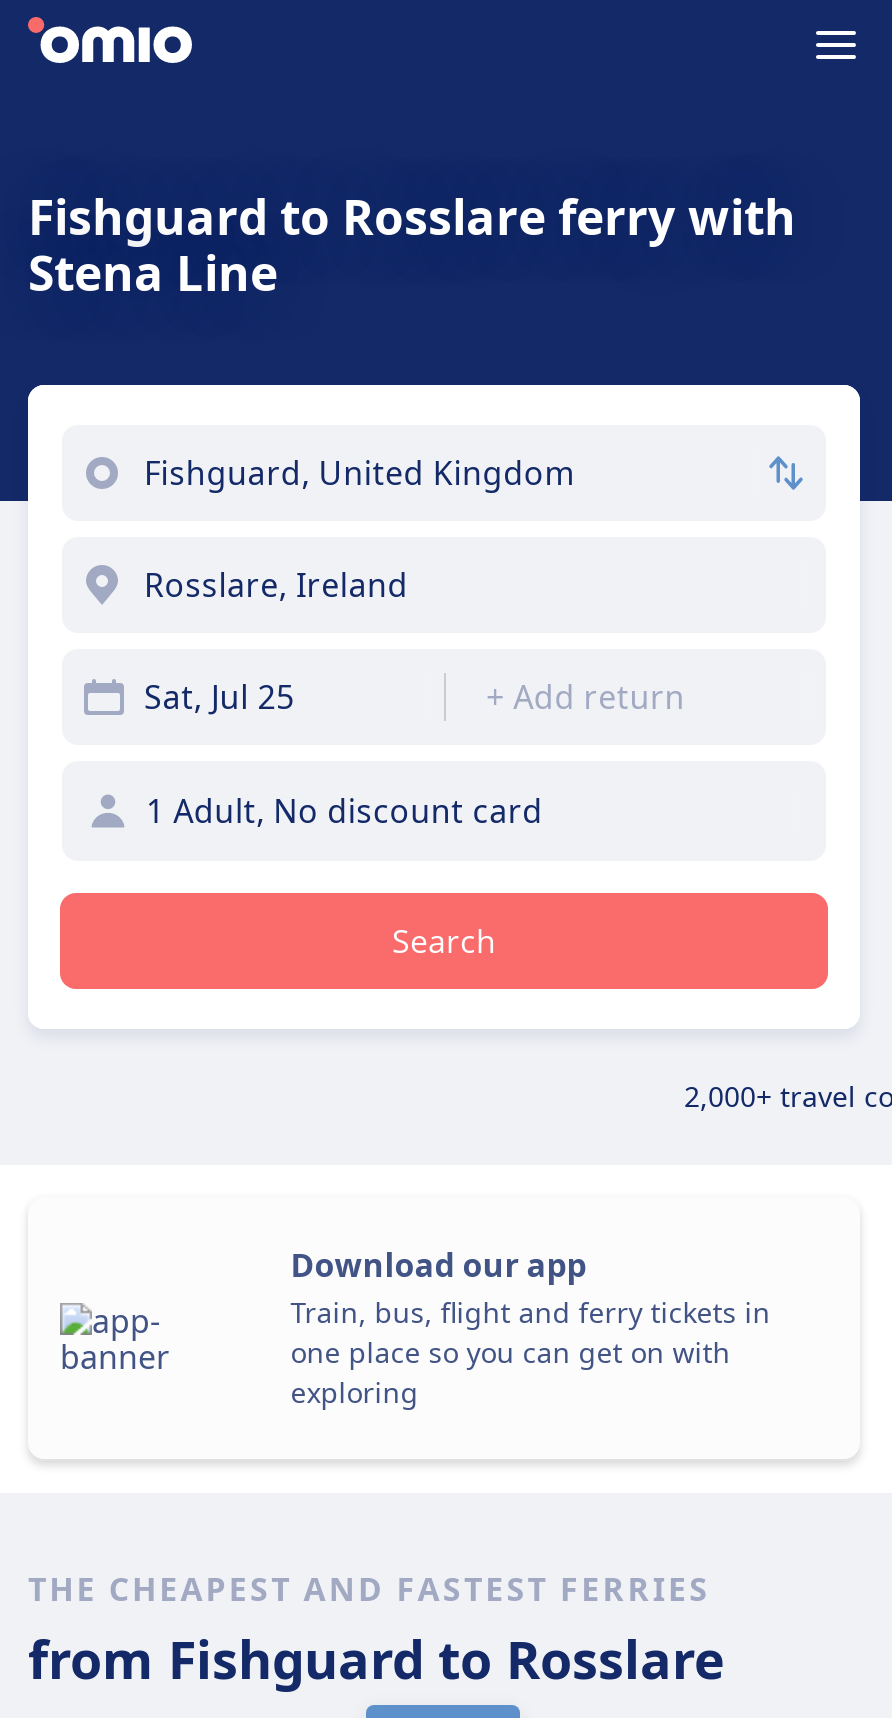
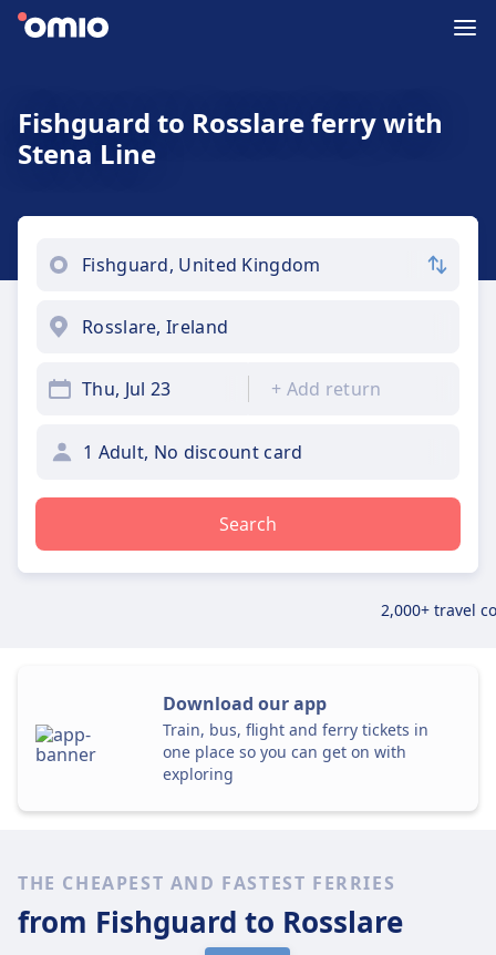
[144,675,295,719] Sat, Jul 25 -> [82,377,171,401] Thu, Jul 23

